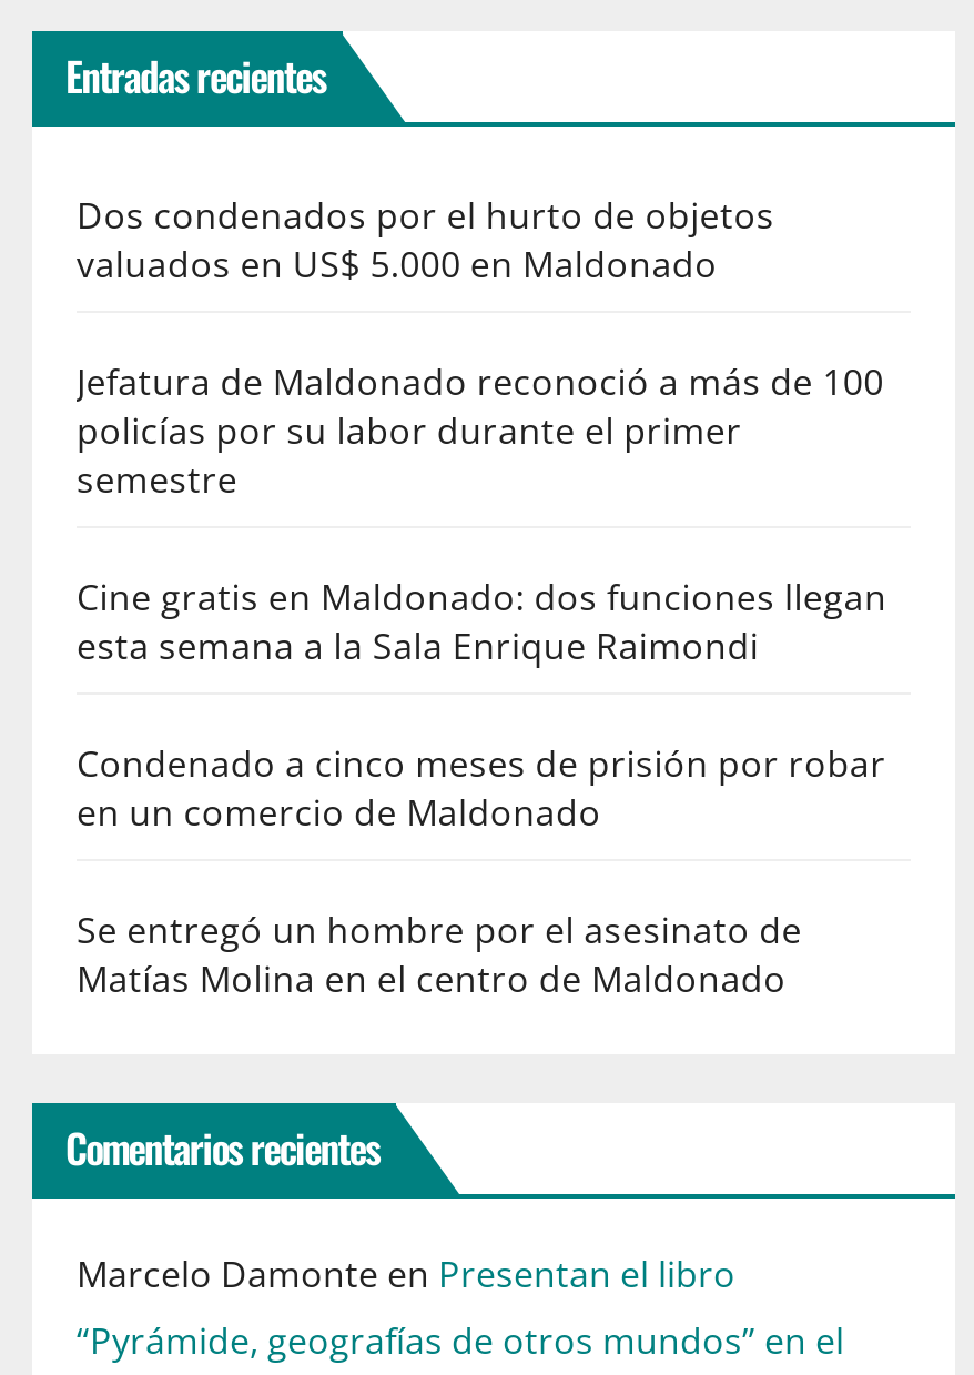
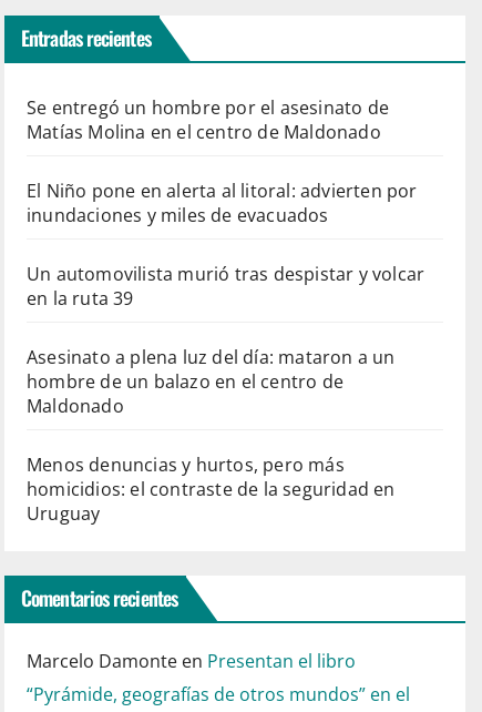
[77,191,887,837] Dos condenados por el hurto de objetos | valuados en US$ 5.000 en Maldonado | Jefatura de Maldonado reconoció a más de 100 | policías por su labor durante el primer | semestre | Cine gratis en Maldonado: dos funciones llegan | esta semana a la Sala Enrique Raimondi | Condenado a cinco meses de prisión por robar | en un comercio de Maldonado -> none
moved [77,905,802,1003] -> [27,96,389,145]: Se entregó un hombre por el asesinato de | Matías Molina en el centro de Maldonado
none -> [27,179,425,526] El Niño pone en alerta al litoral: advierten por | inundaciones y miles de evacuados | Un automovilista murió tras despistar y volcar | en la ruta 39 | Asesinato a plena luz del día: mataron a un | hombre de un balazo en el centro de | Maldonado | Menos denuncias y hurtos, pero más | homicidios: el contraste de la seguridad en | Uruguay

